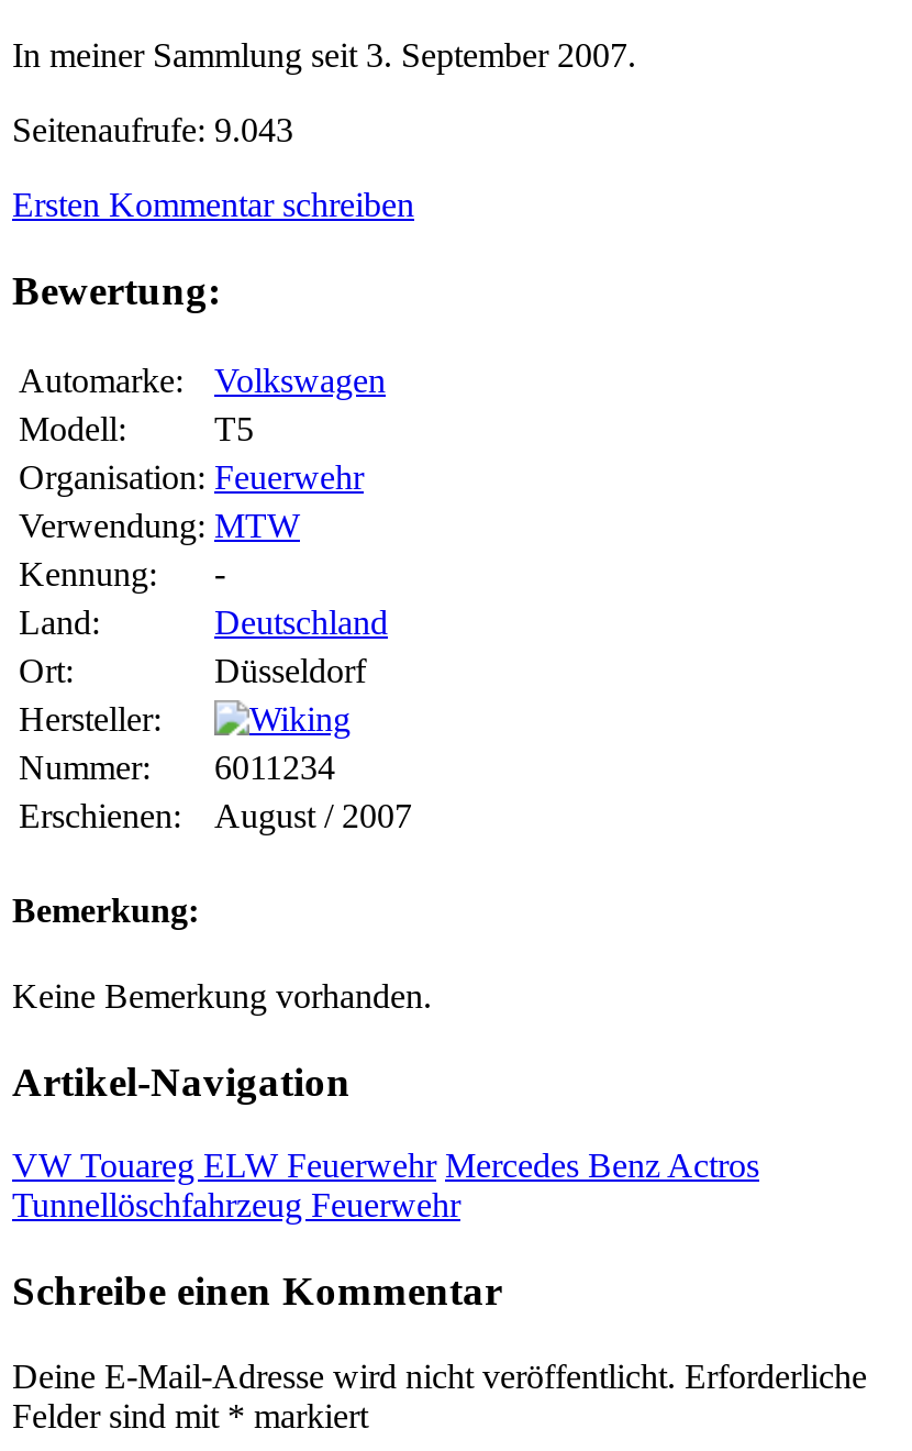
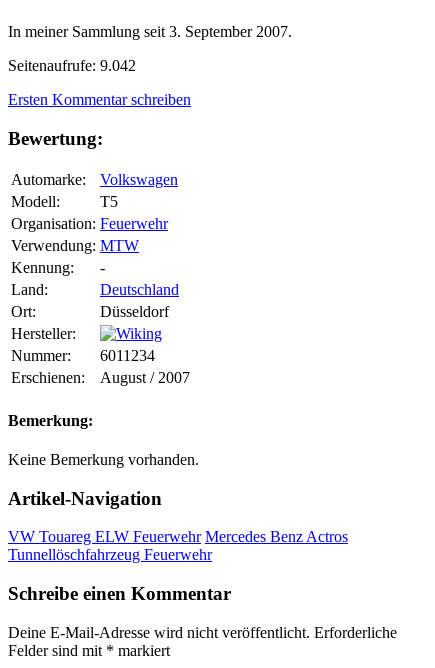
[12,111,293,148] Seitenaufrufe: 9.043 -> [8,57,136,74] Seitenaufrufe: 9.042

